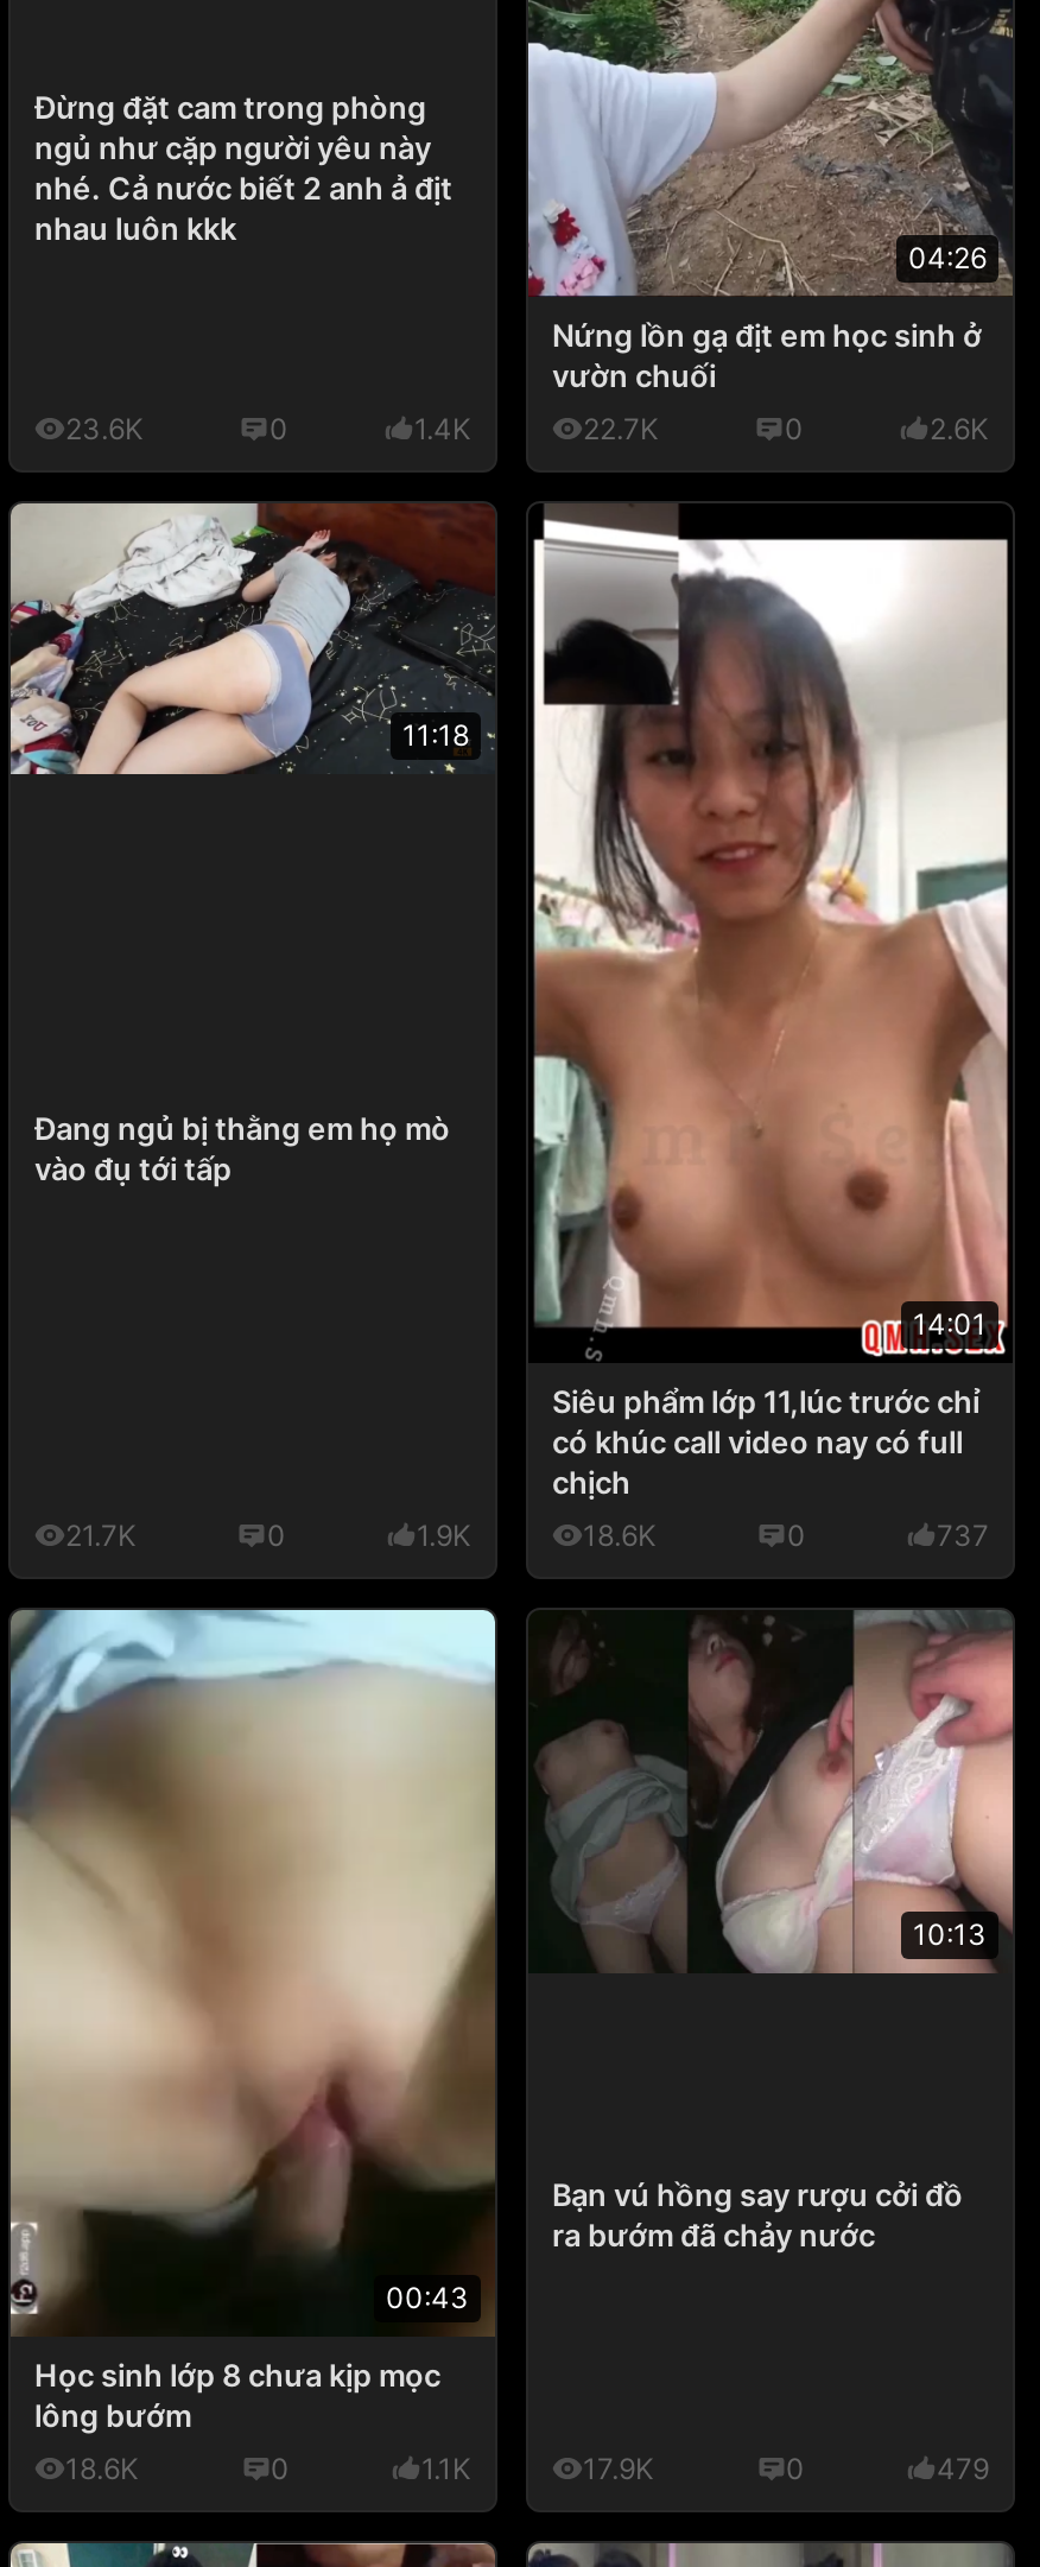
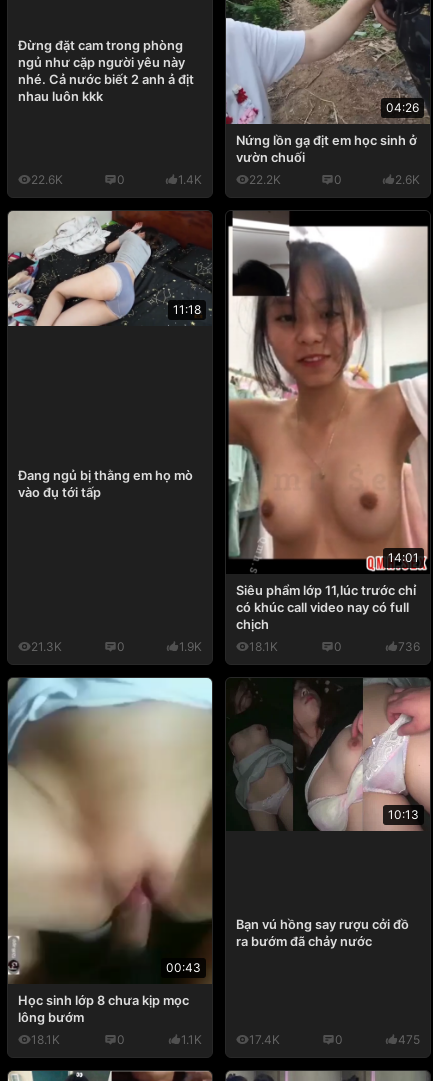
[65,410,144,445] 23.6K -> [31,172,63,187] 22.6K
[583,410,659,445] 22.7K -> [249,172,281,187] 22.2K
[65,1518,137,1554] 21.7K -> [31,639,62,654] 21.3K
[583,1518,657,1554] 18.6K -> [249,639,278,654] 18.1K
[937,1518,989,1554] 737 -> [398,639,420,654] 736
[65,2451,139,2487] 18.6K -> [31,1032,60,1047] 18.1K
[583,2451,654,2487] 17.9K -> [249,1032,280,1047] 17.4K
[937,2451,989,2487] 479 -> [398,1032,420,1047] 475

